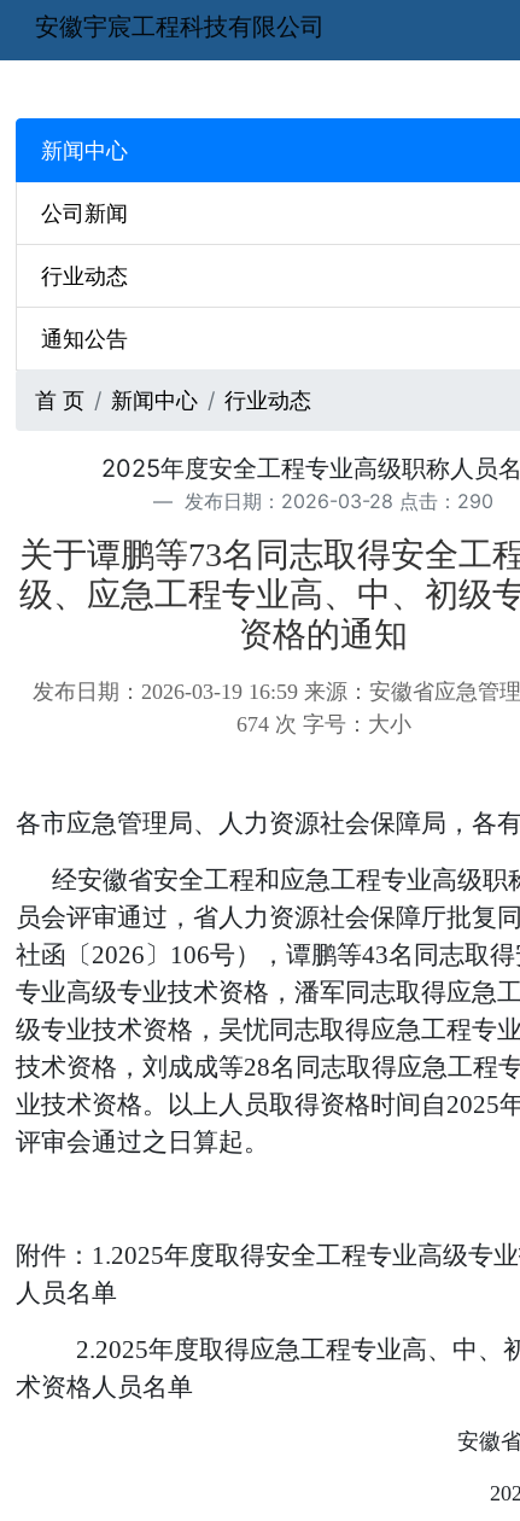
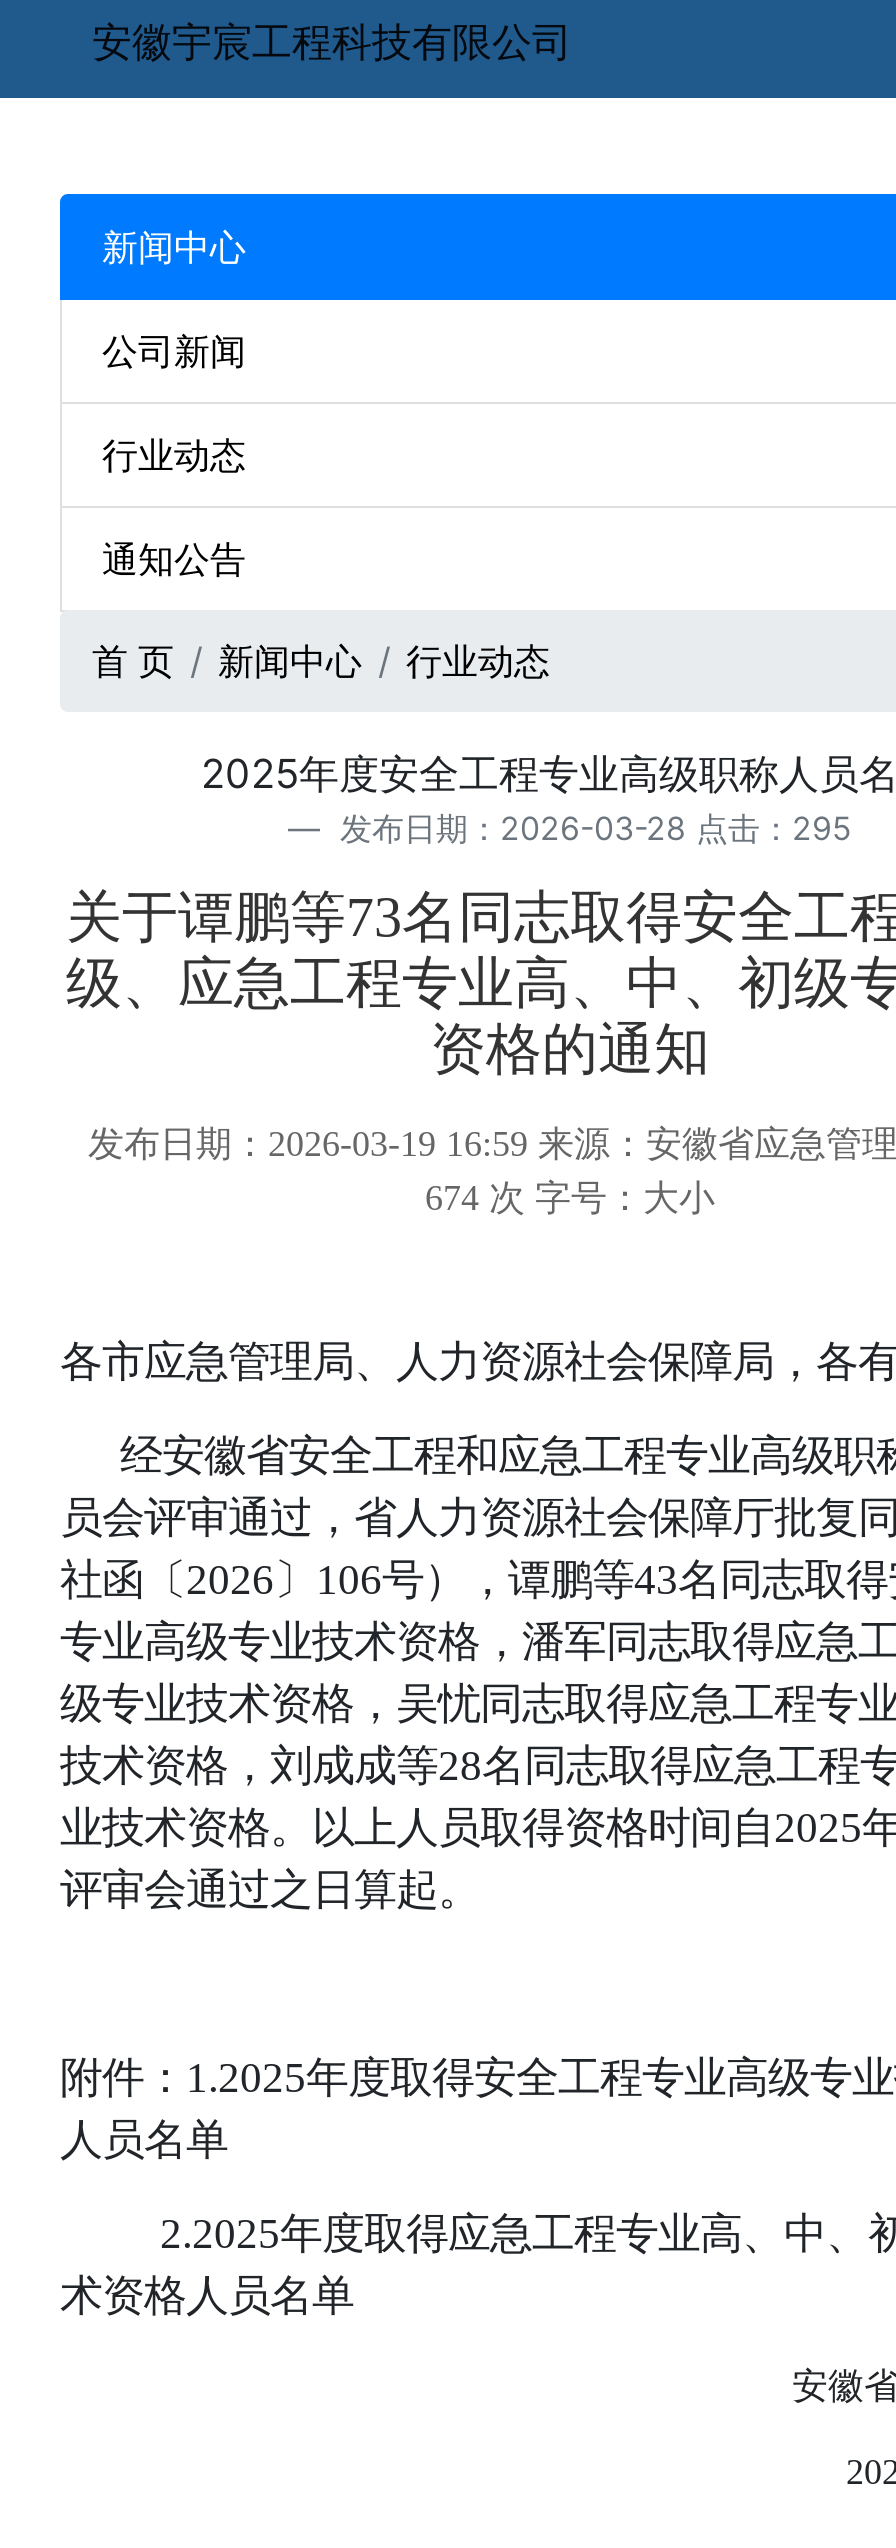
[179,489,493,513] 发布日期：2026-03-28 点击：290 -> [330,808,852,848] 发布日期：2026-03-28 点击：295

